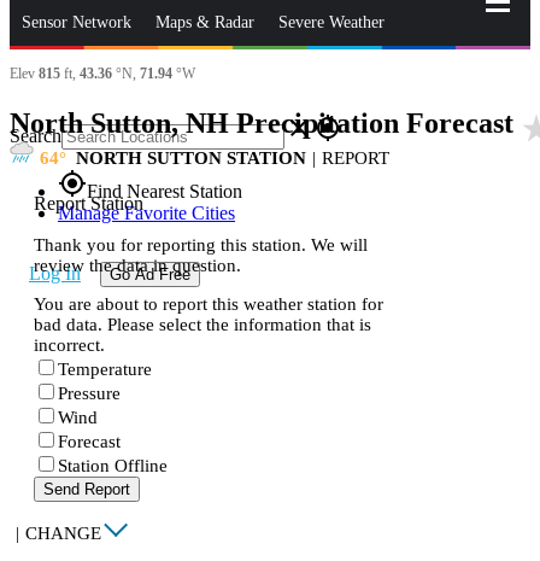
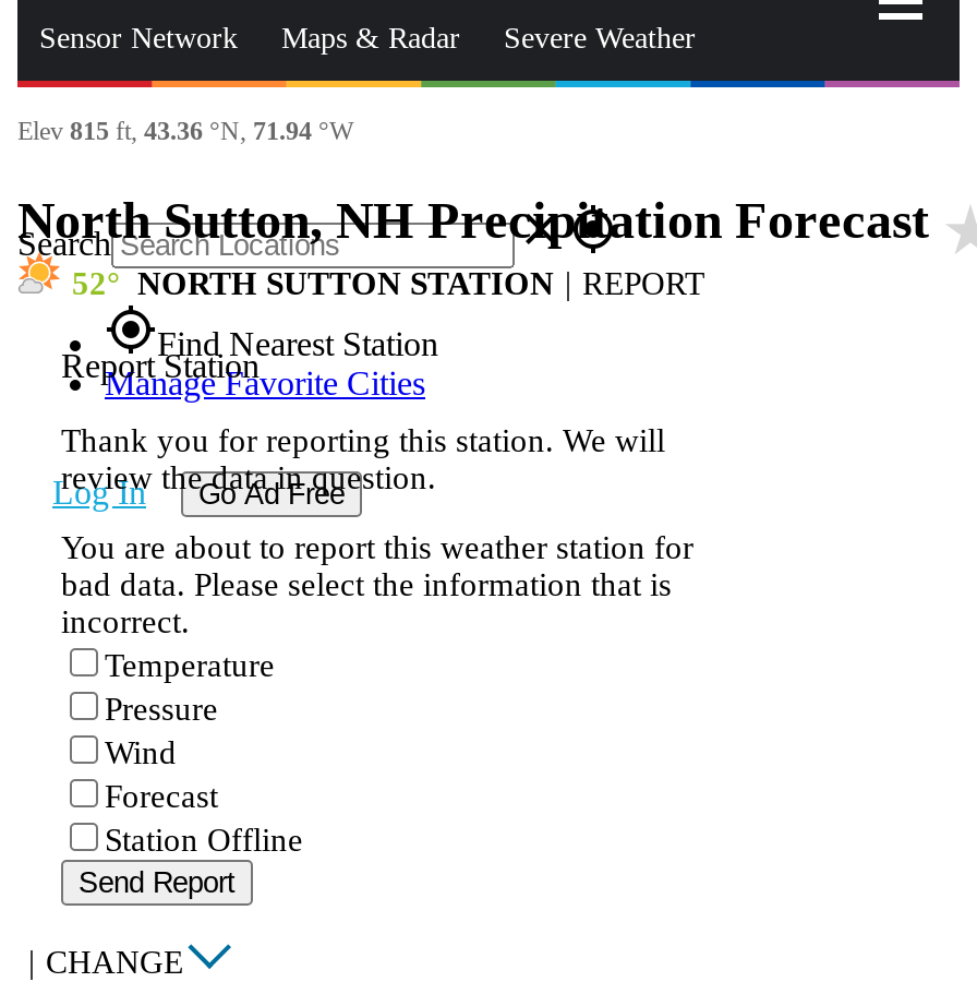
[40,148,59,168] 64 -> [72,266,107,301] 52

